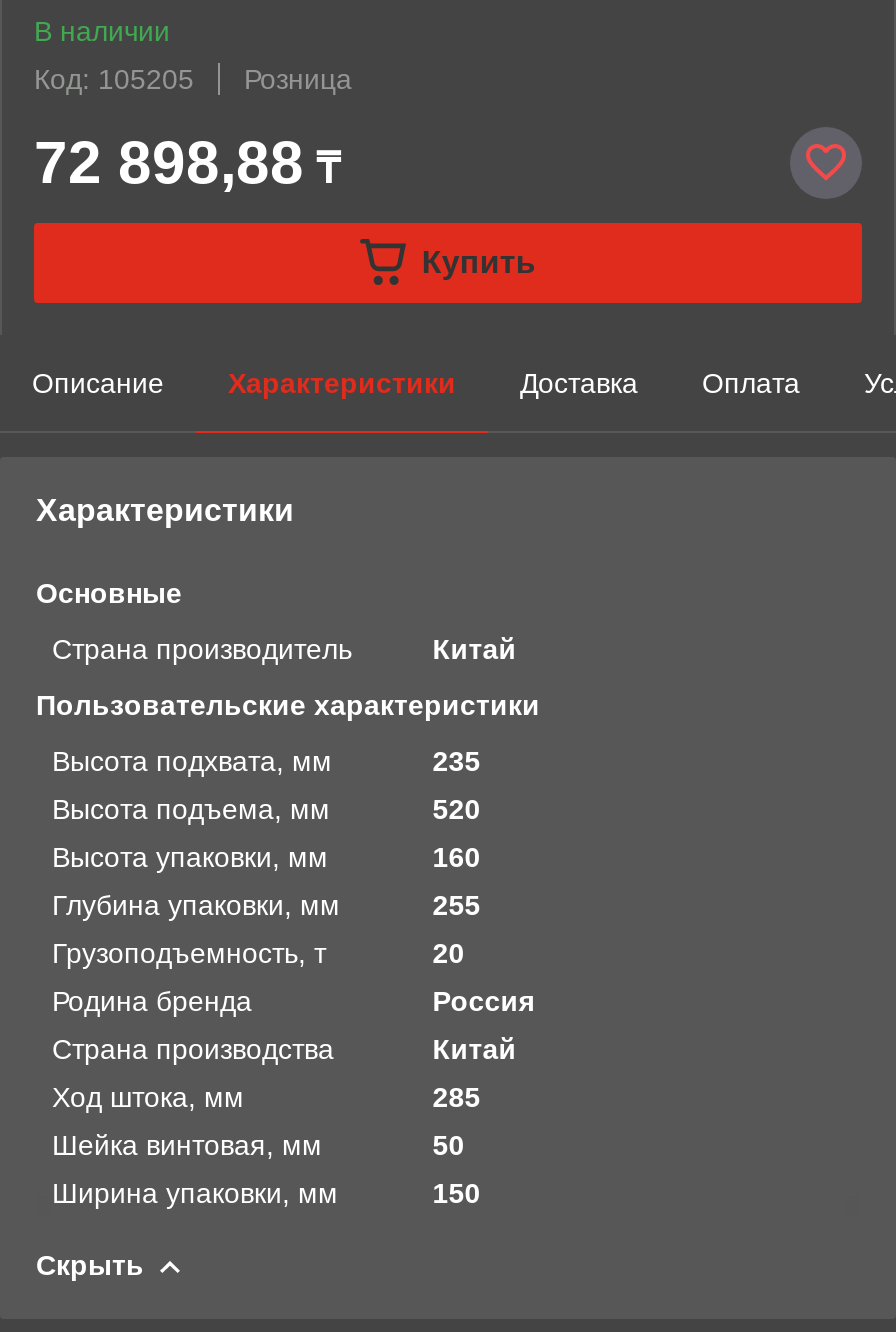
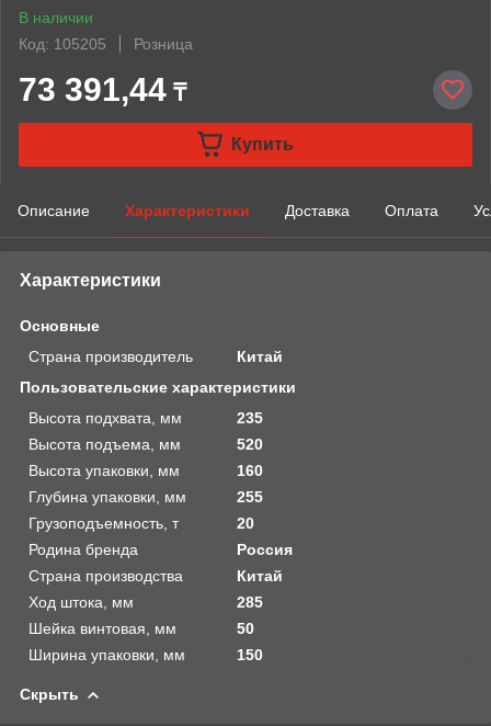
[34,129,340,195] 72 898,88 ₸ -> [19,71,186,107] 73 391,44 ₸

